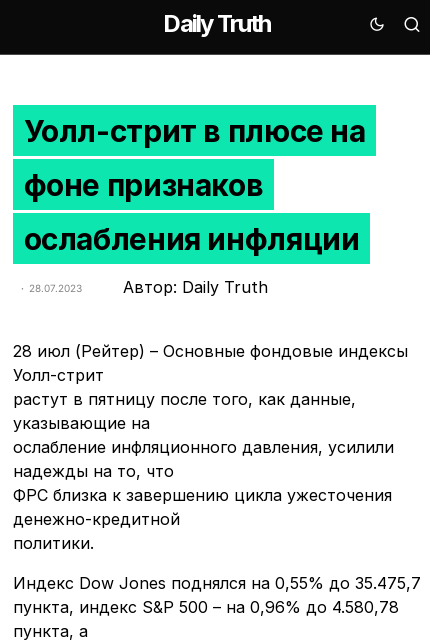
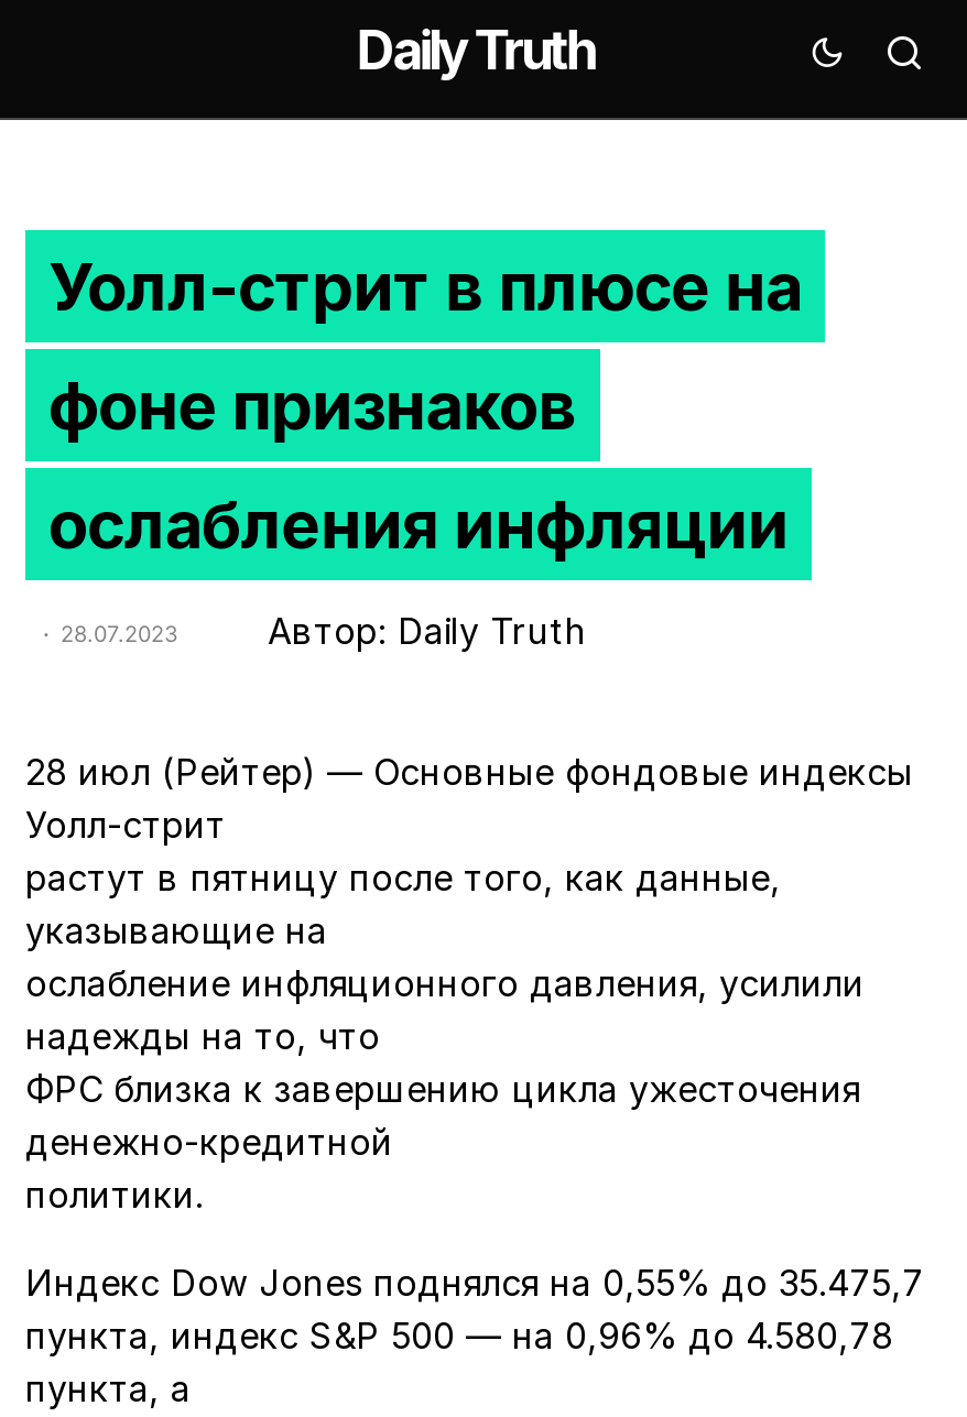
[13,341,408,361] 28 июл (Рейтер) – Основные фондовые индексы -> [25,750,913,794] 28 июл (Рейтер) — Основные фондовые индексы
[13,597,399,617] пункта, индекс S&P 500 – на 0,96% до 4.580,78 -> [25,1314,893,1358] пункта, индекс S&P 500 — на 0,96% до 4.580,78

